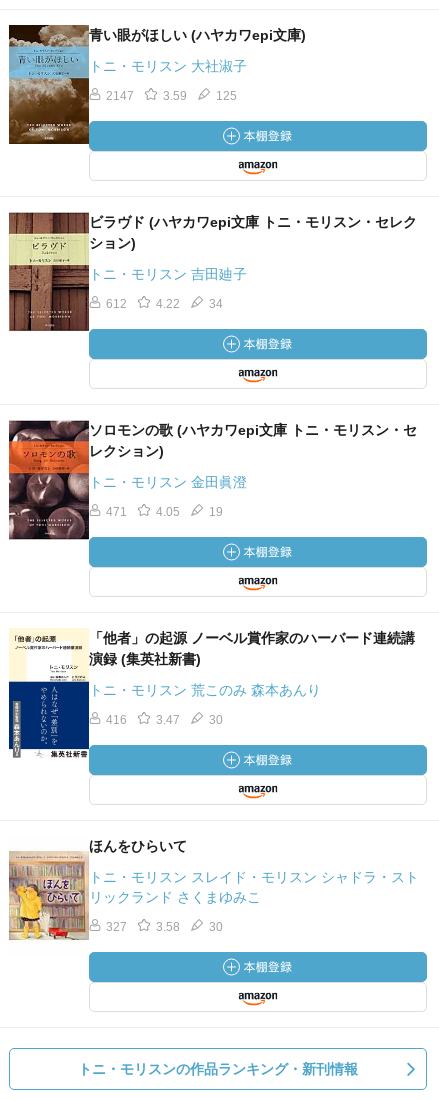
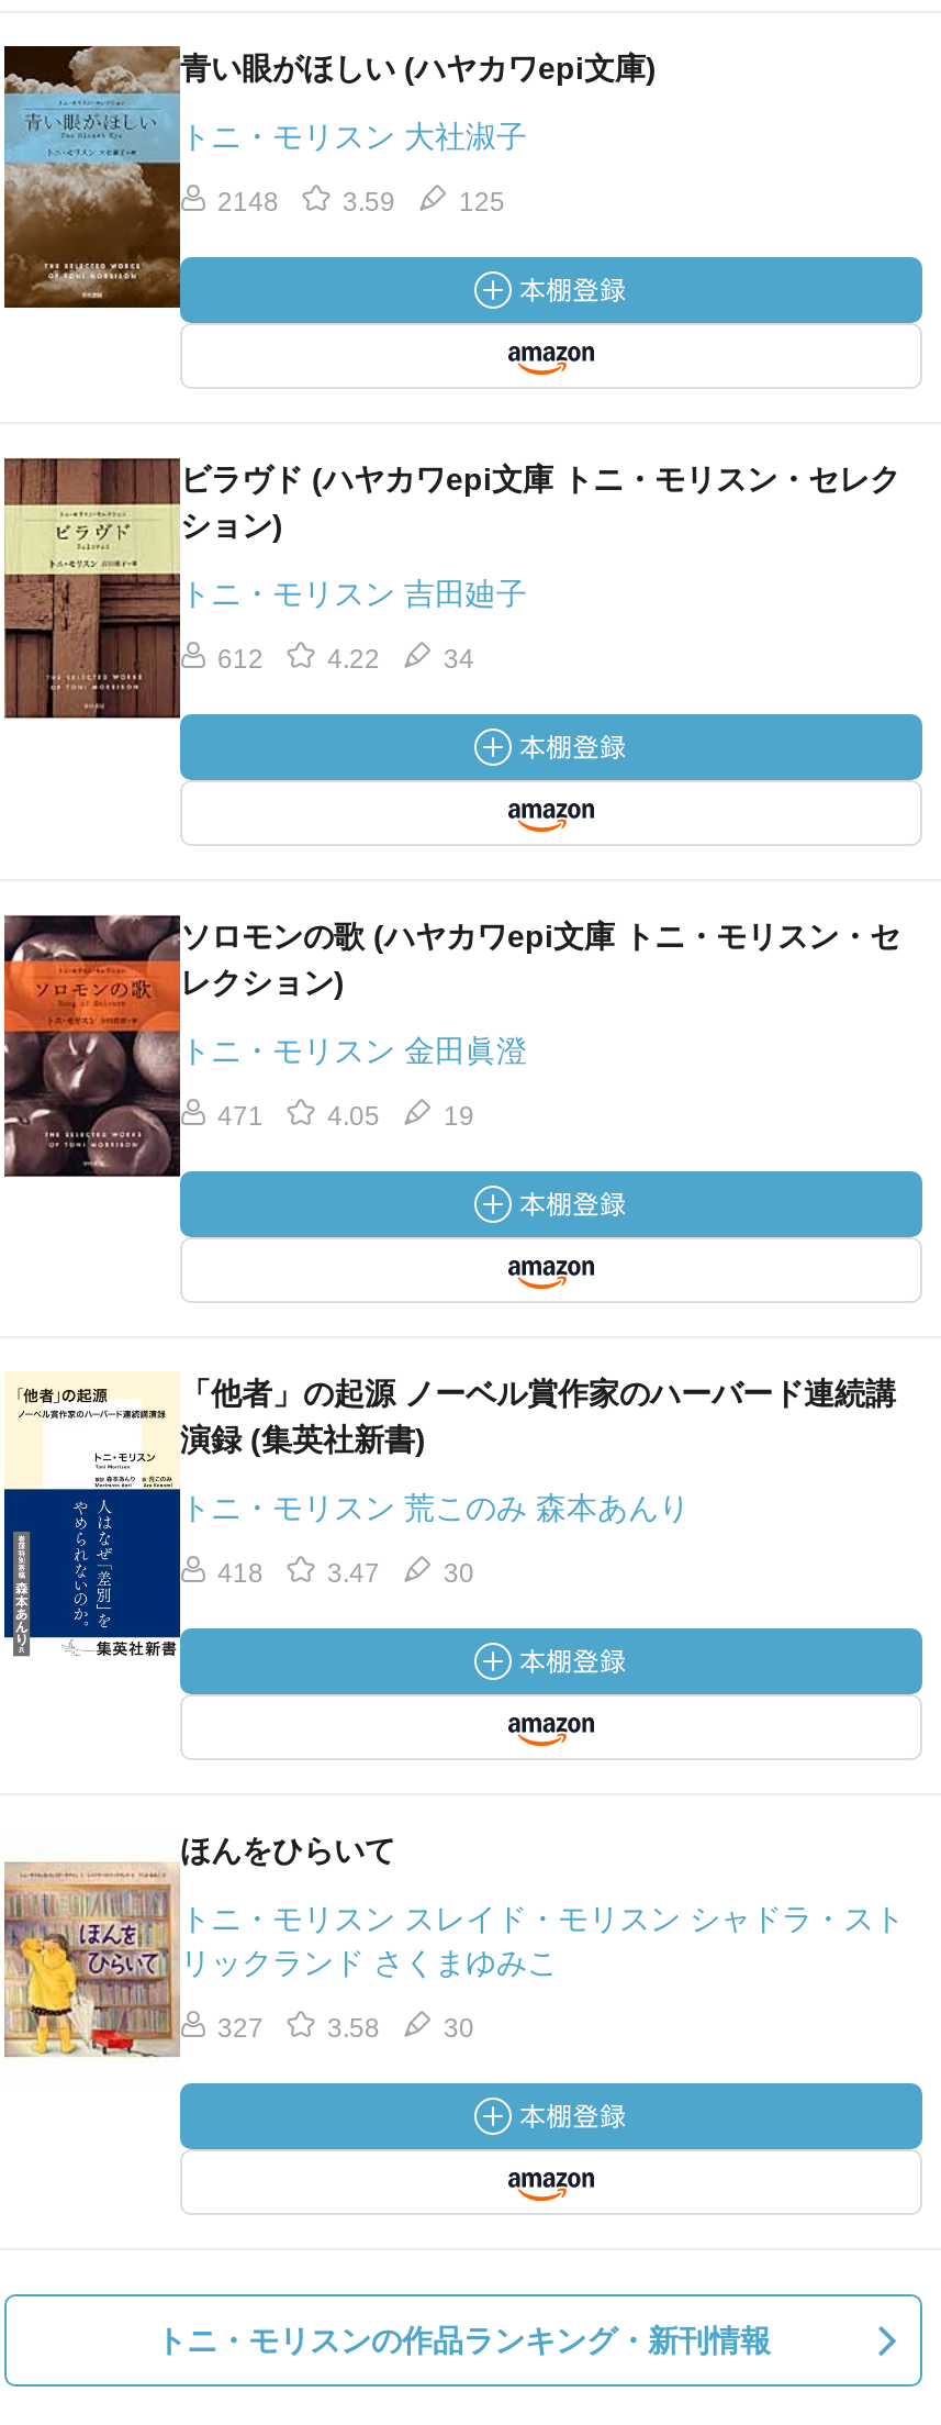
[106,89,134,103] 2147 -> [217,187,279,218] 2148
[106,713,127,727] 416 -> [217,1558,264,1589] 418

